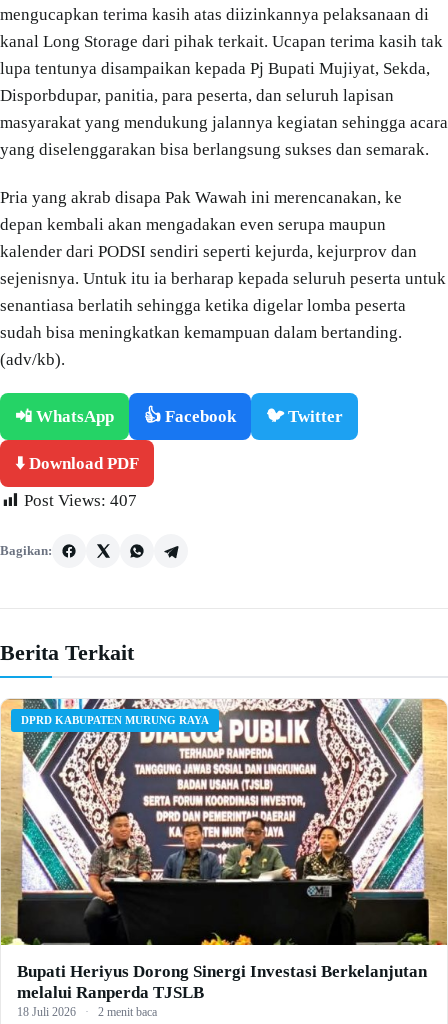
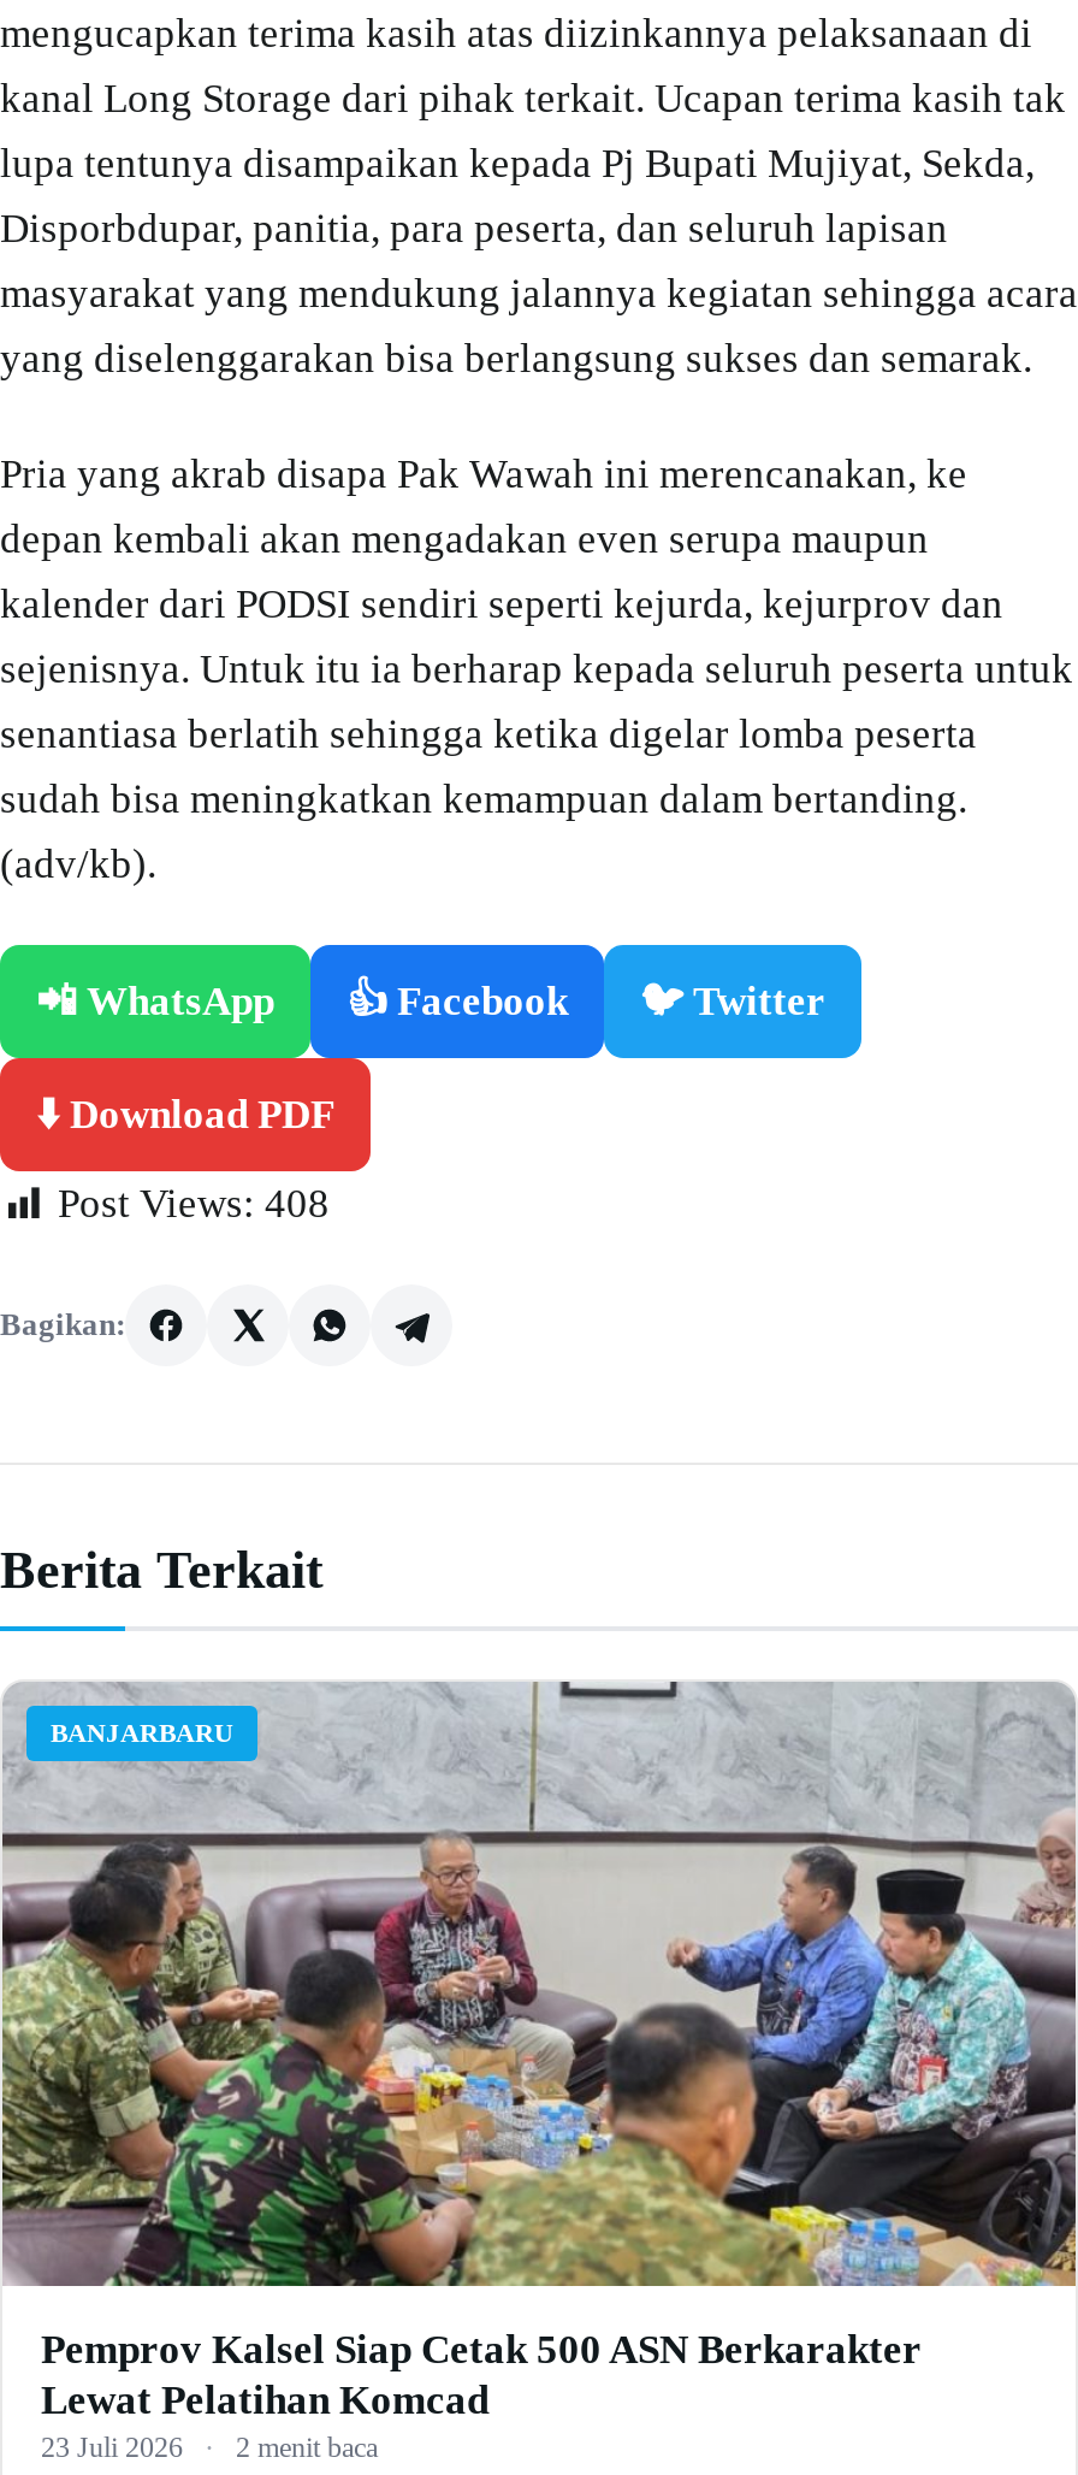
[24,491,137,510] Post Views: 407 -> [58,1181,330,1227] Post Views: 408
[3,699,445,946] [image] | DPRD KABUPATEN MURUNG RAYA -> [7,1682,1071,2288] [image] | BANJARBARU
[17,962,427,1019] Bupati Heriyus Dorong Sinergi Investasi Berkelanjutan | melalui Ranperda TJSLB | 18 Juli 2026 -> [41,2327,922,2464] Pemprov Kalsel Siap Cetak 500 ASN Berkarakter | Lewat Pelatihan Komcad | 23 Juli 2026

